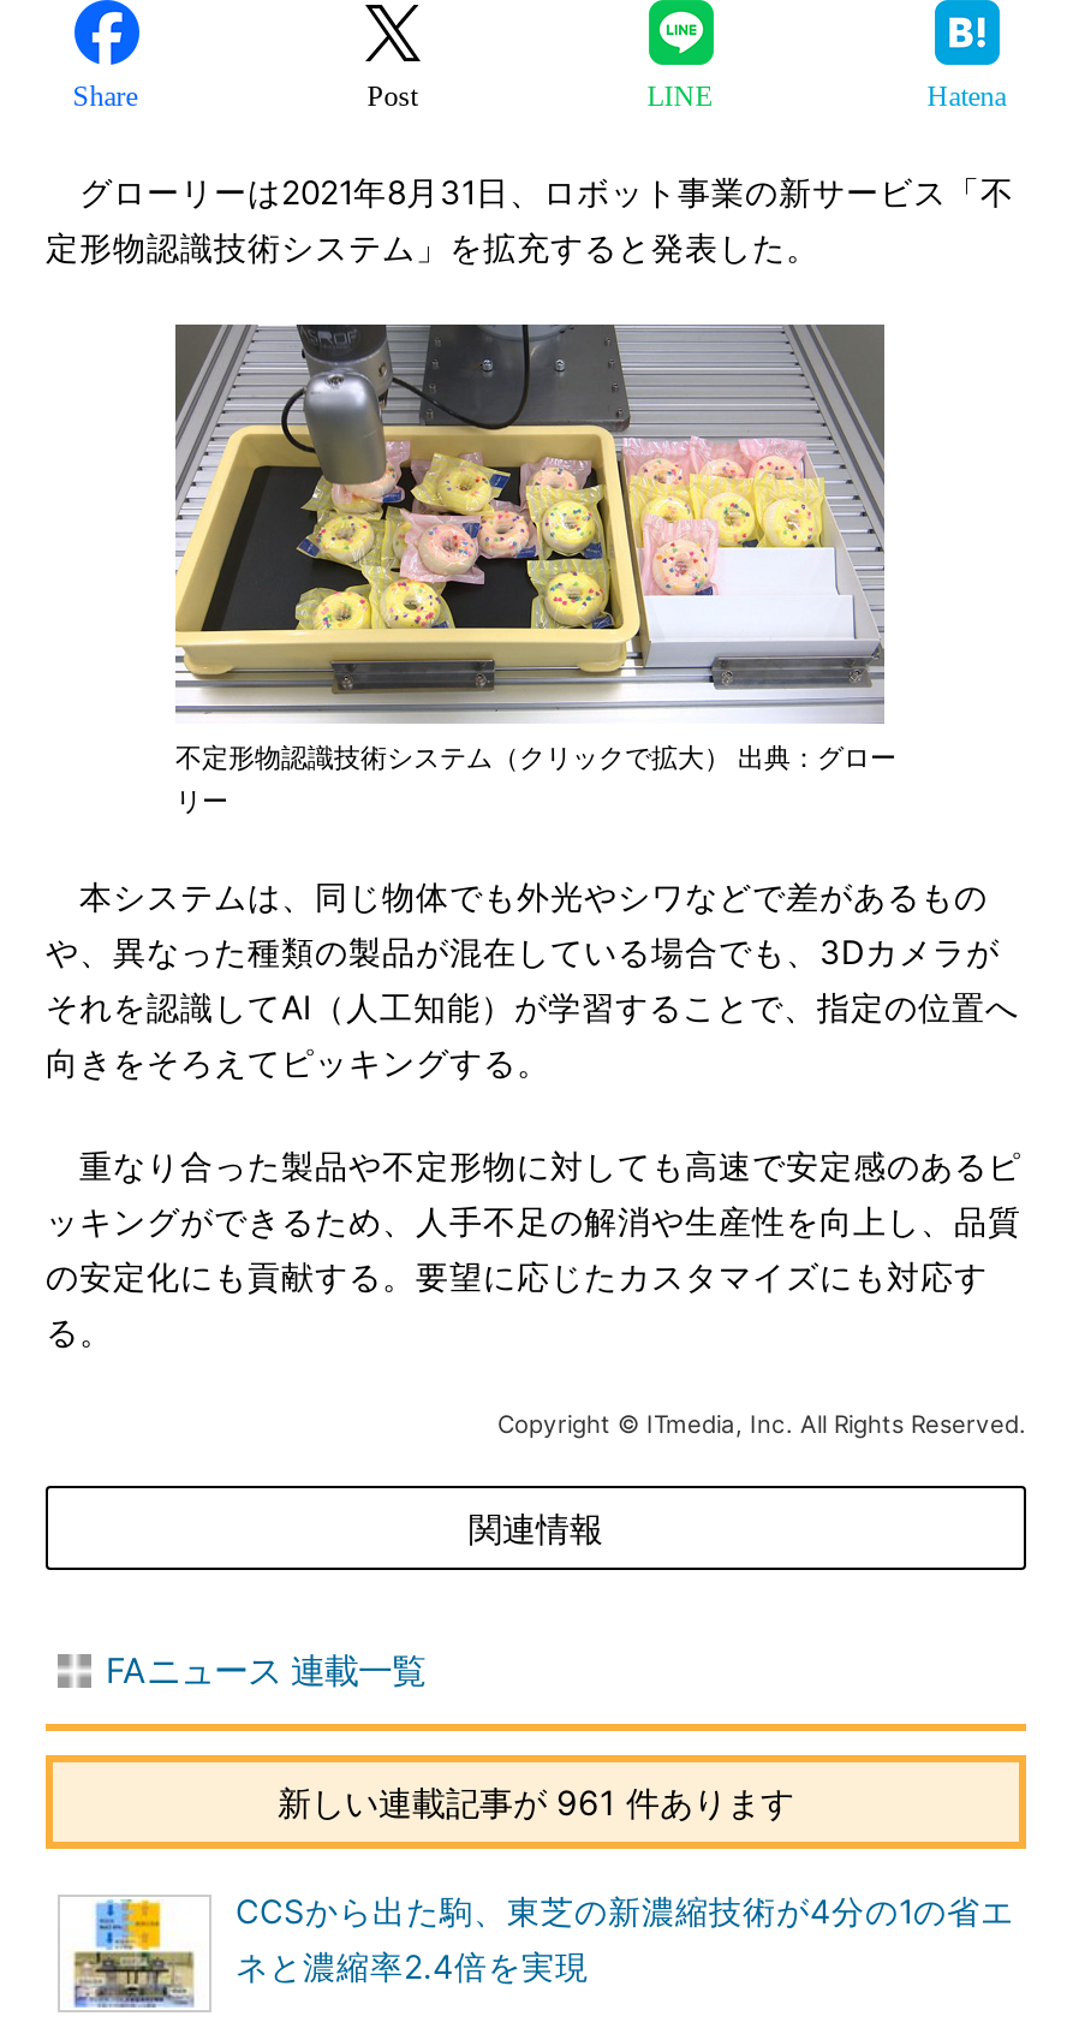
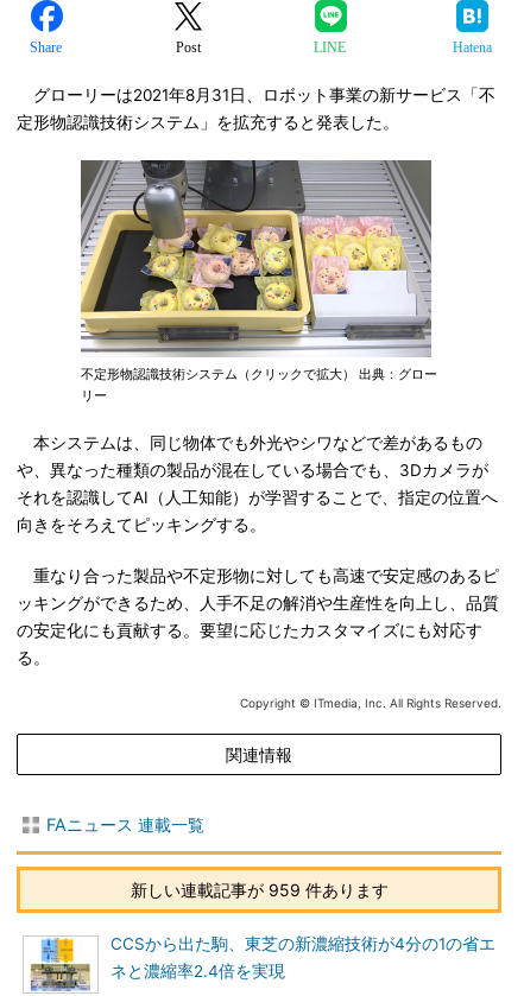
[278,1782,794,1822] 新しい連載記事が 961 件あります -> [130,880,388,900] 新しい連載記事が 959 件あります

